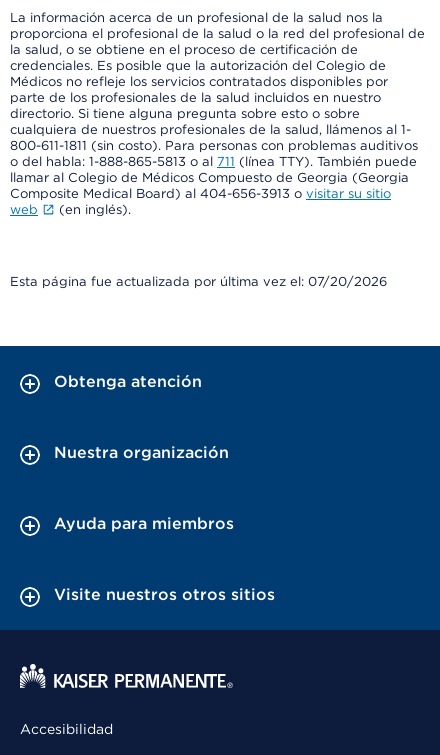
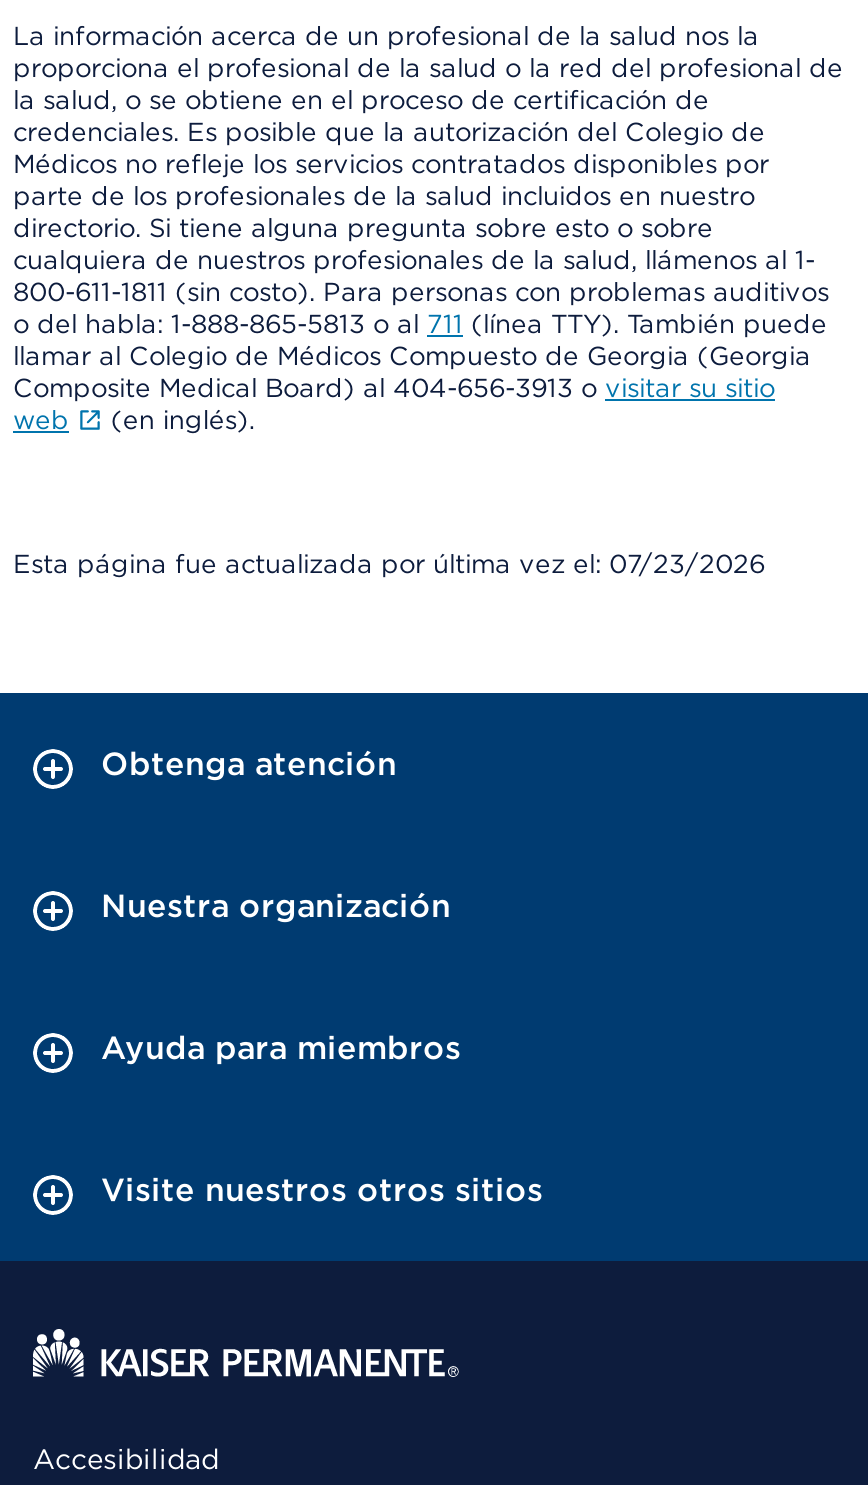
[10,274,387,289] Esta página fue actualizada por última vez el: 07/20/2026 -> [13,549,765,579] Esta página fue actualizada por última vez el: 07/23/2026

